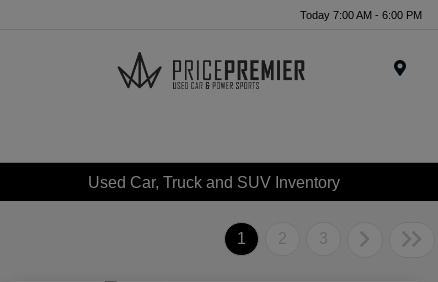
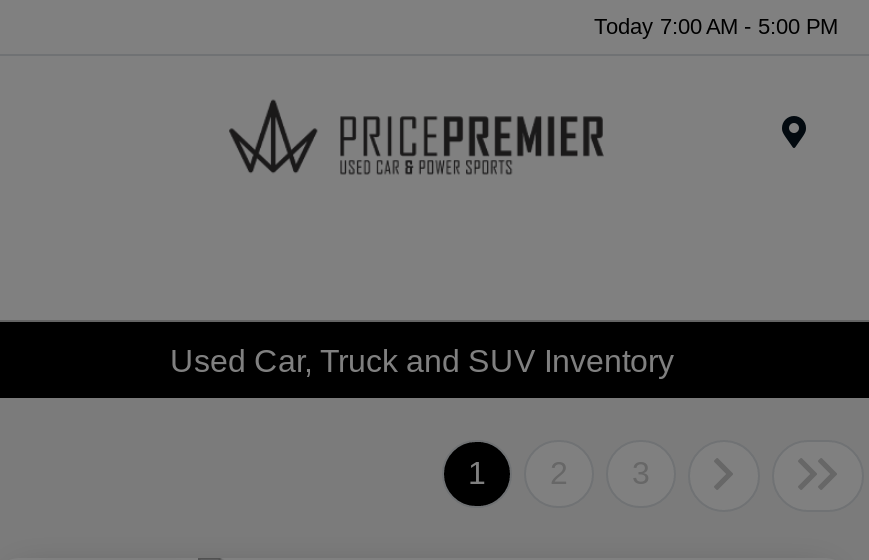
[300,8,422,20] Today 7:00 AM - 6:00 PM -> [594,13,838,37] Today 7:00 AM - 5:00 PM

